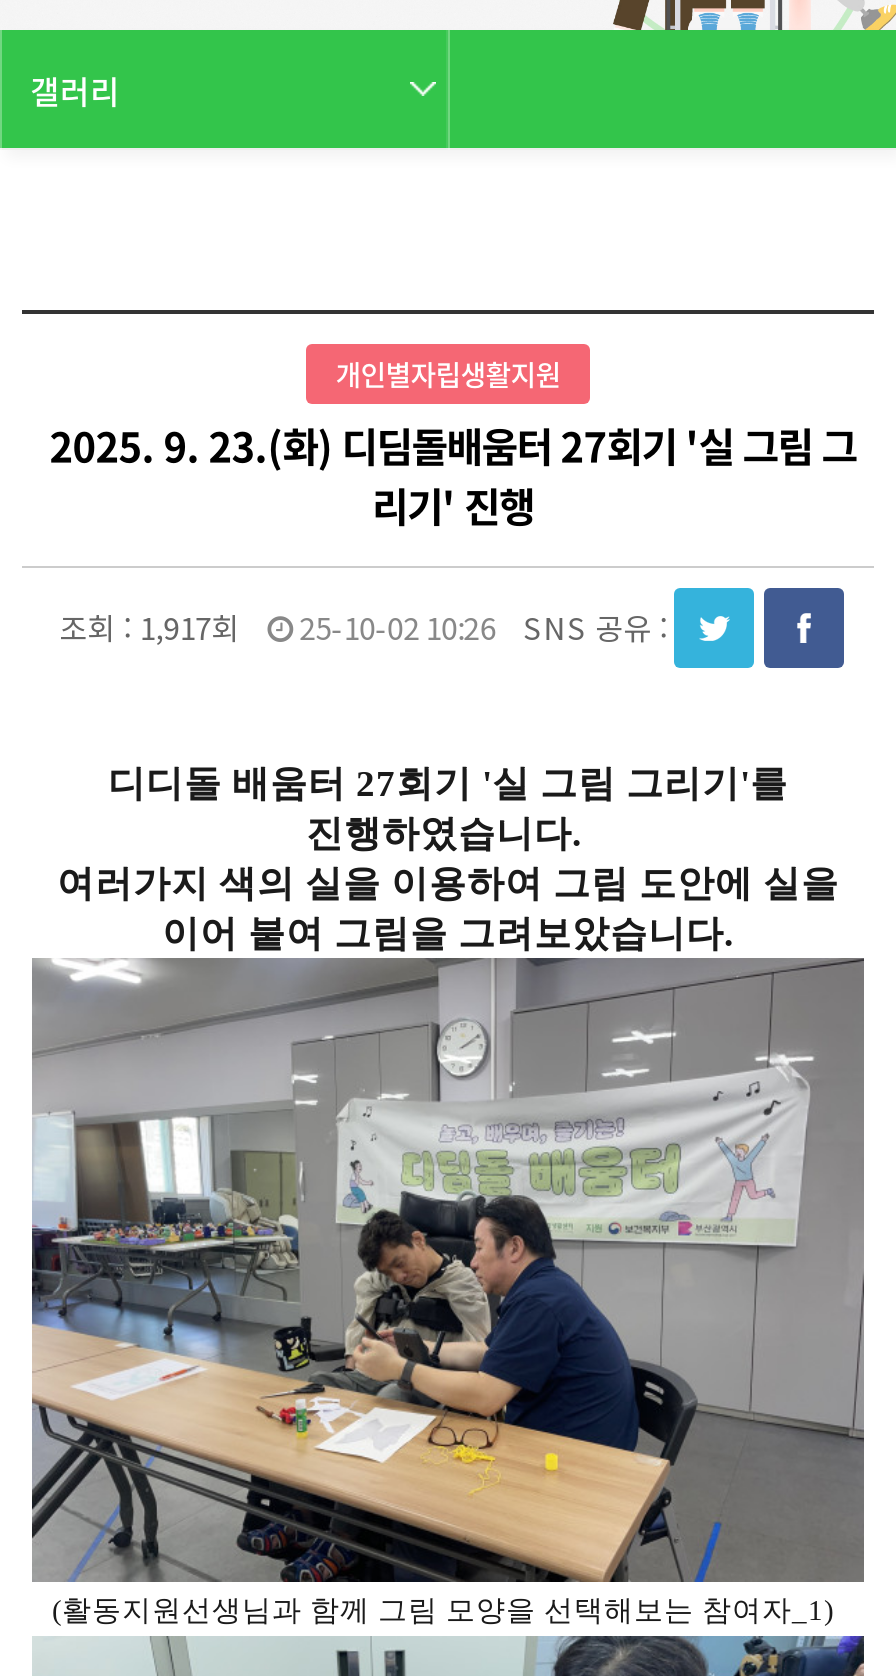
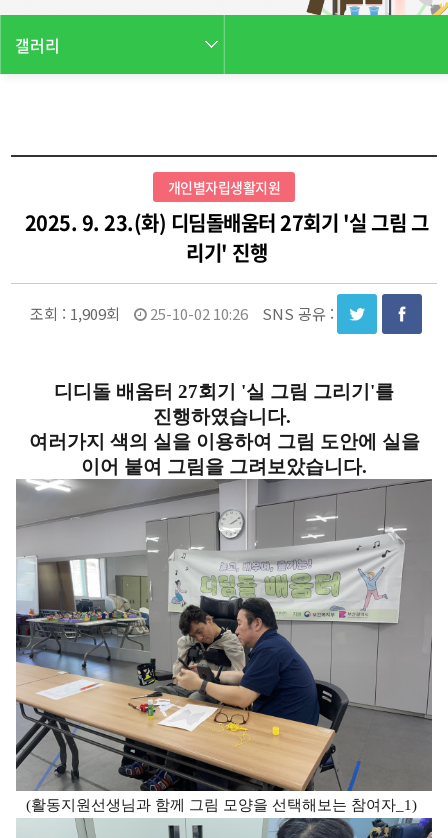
[60,606,676,648] 조회 : 1,917회 25-10-02 10:26 SNS 공유 : -> [30,303,338,324] 조회 : 1,909회 25-10-02 10:26 SNS 공유 :

